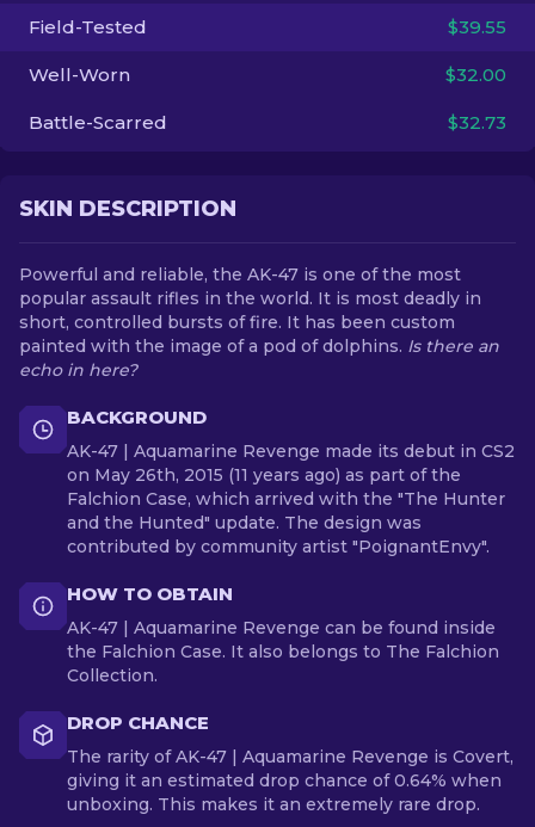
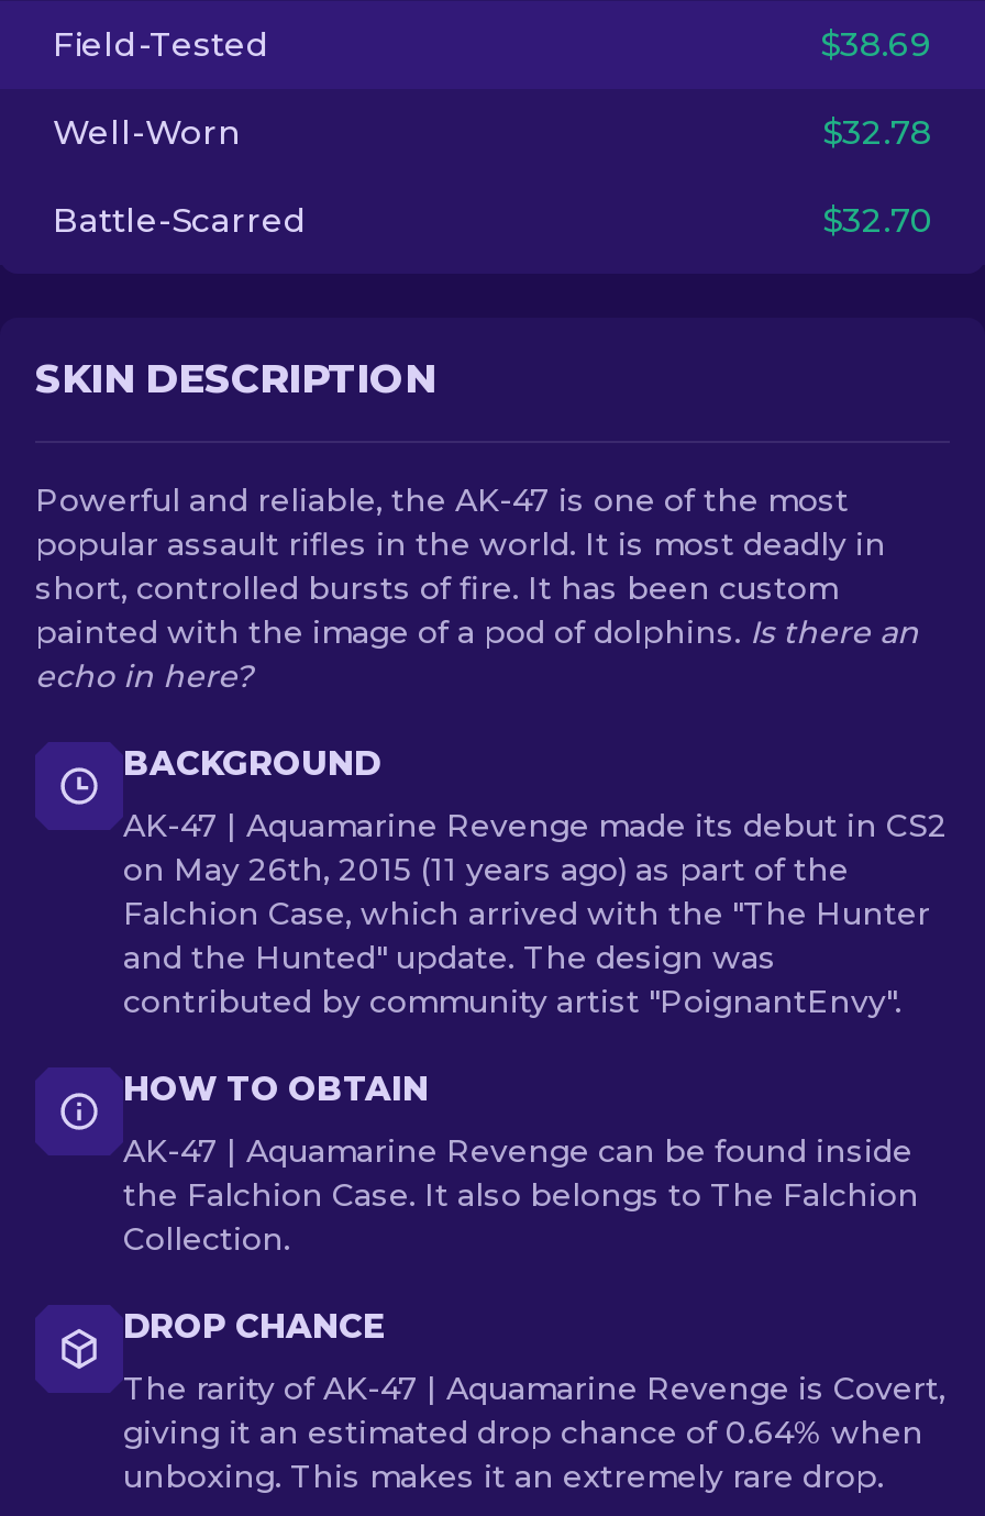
[448,16,506,38] $39.55 -> [820,23,932,65] $38.69
[445,63,506,86] $32.00 -> [822,111,932,153] $32.78
[448,111,506,134] $32.73 -> [822,199,932,241] $32.70

